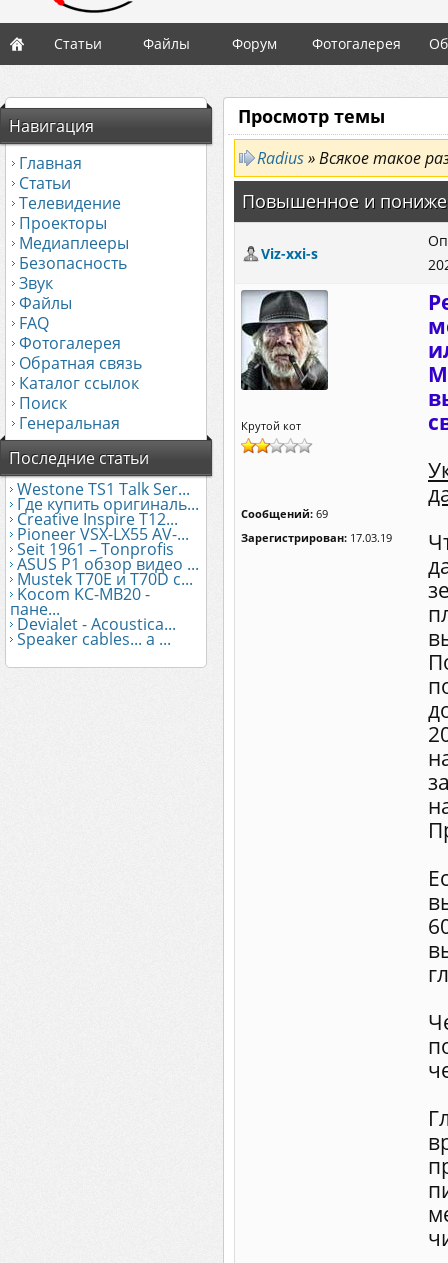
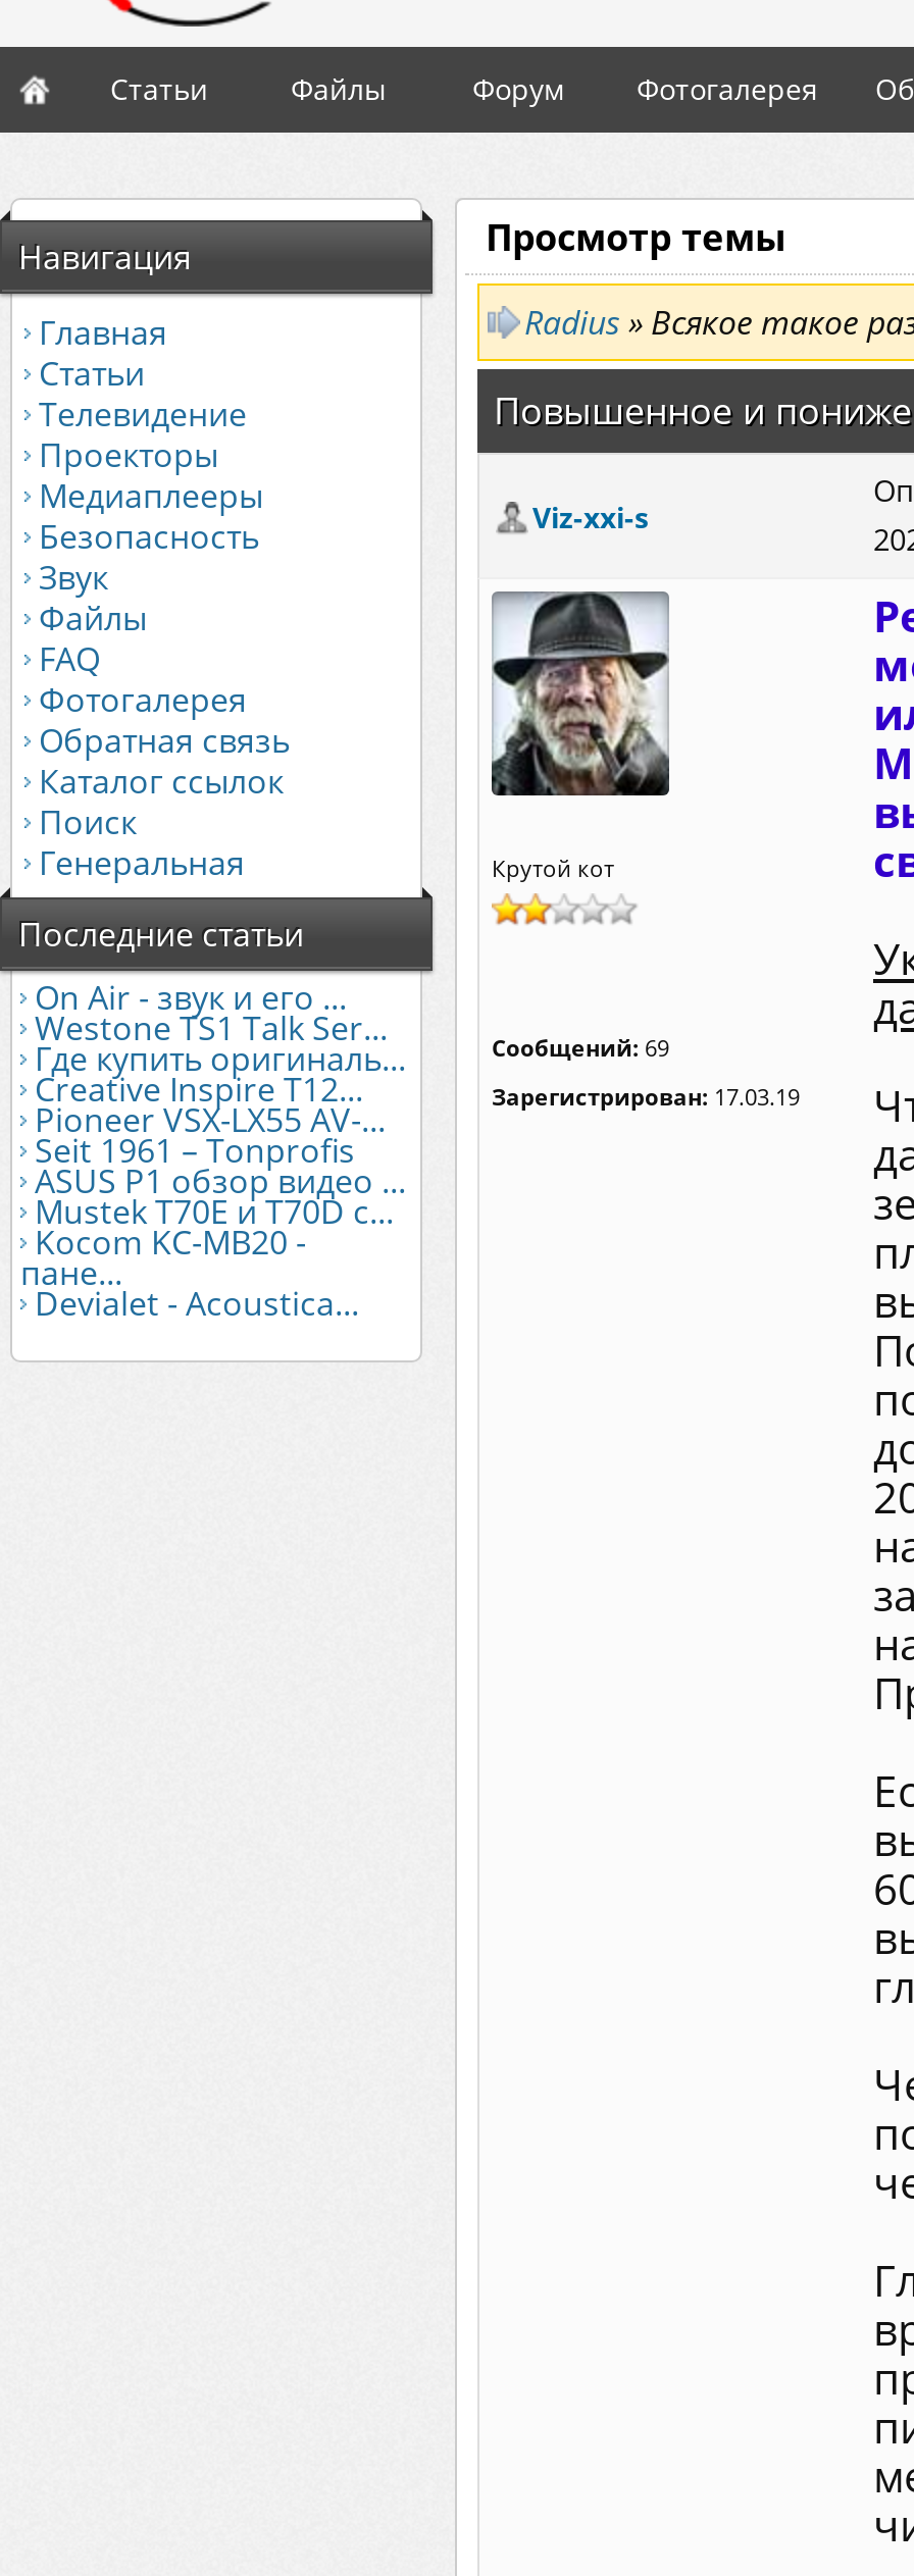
none -> [35,975,347,1020] On Air - звук и его ...
[17,628,171,650] Speaker cables... a ... -> none

